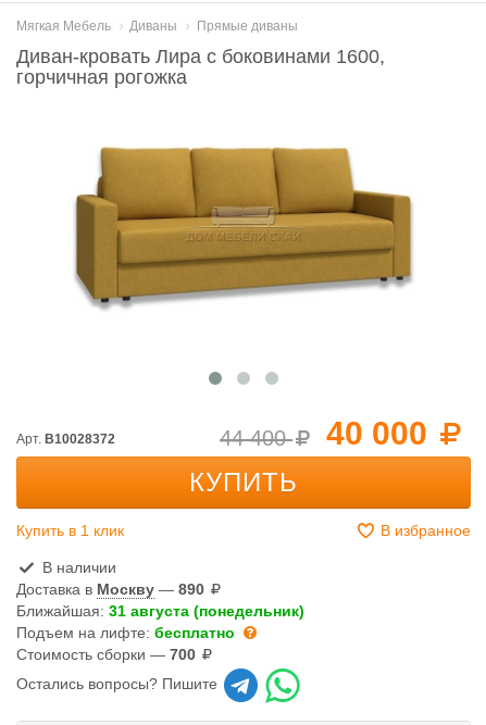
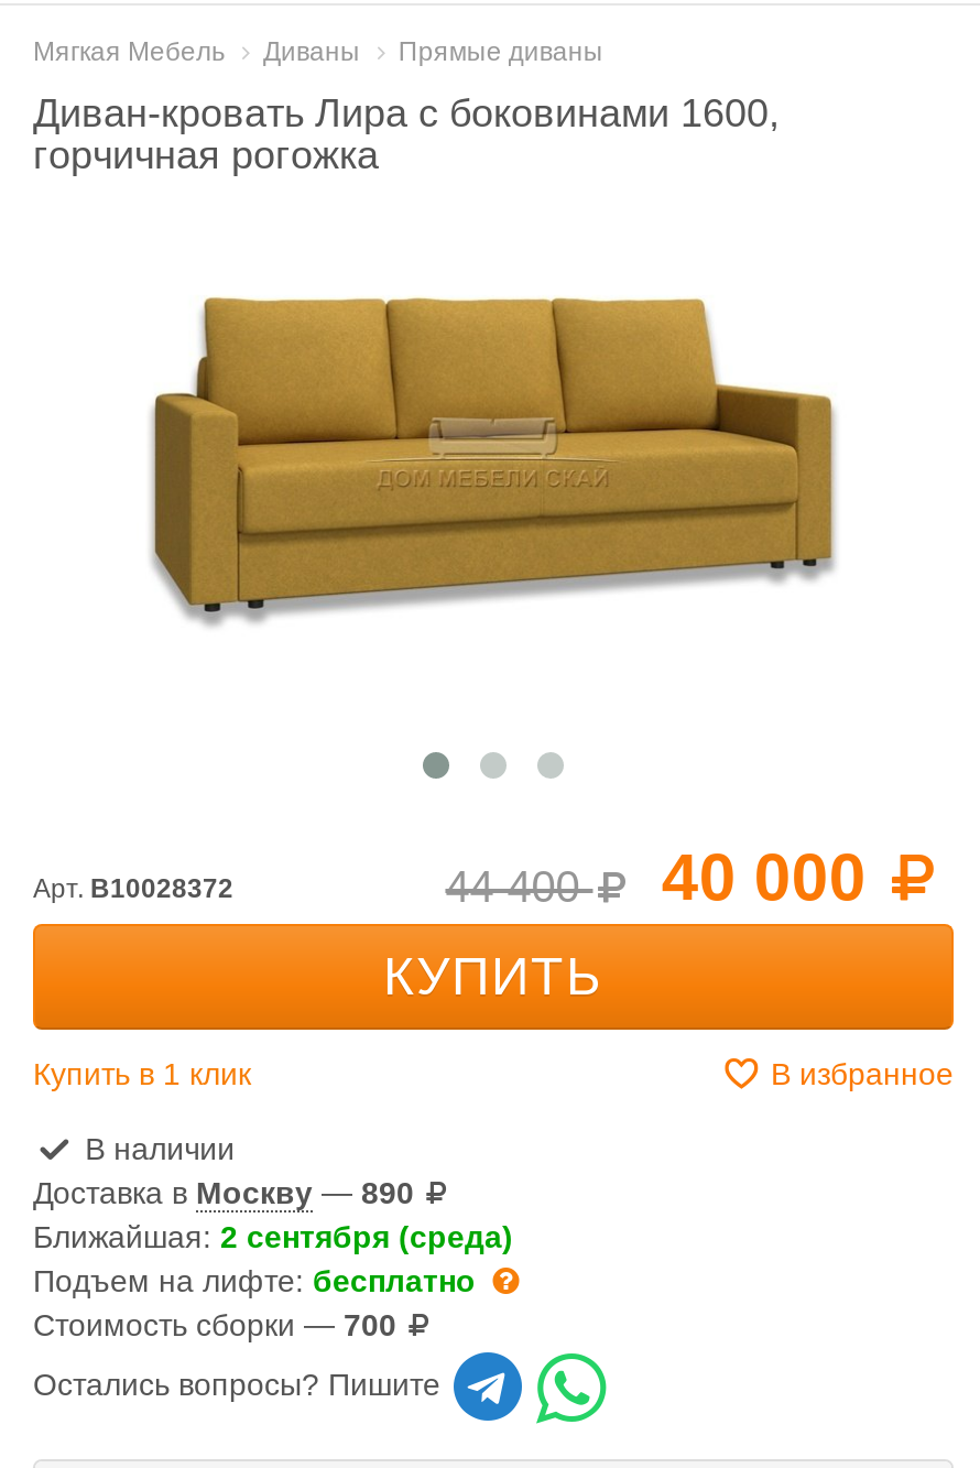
[16,602,304,620] Ближайшая: 31 августа (понедельник) -> [33,1219,513,1254] Ближайшая: 2 сентября (среда)

